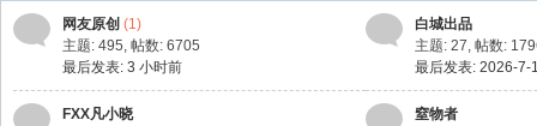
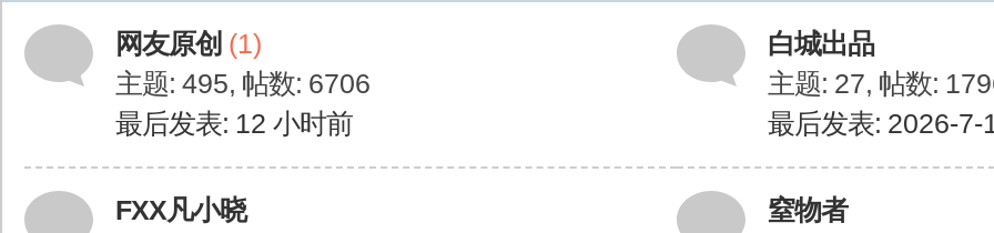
[62,37,200,54] 主题: 495,帖数: 6705 -> [115,69,371,100] 主题: 495,帖数: 6706
[62,59,182,76] 最后发表: 3 小时前 -> [115,109,353,140] 最后发表: 12 小时前

